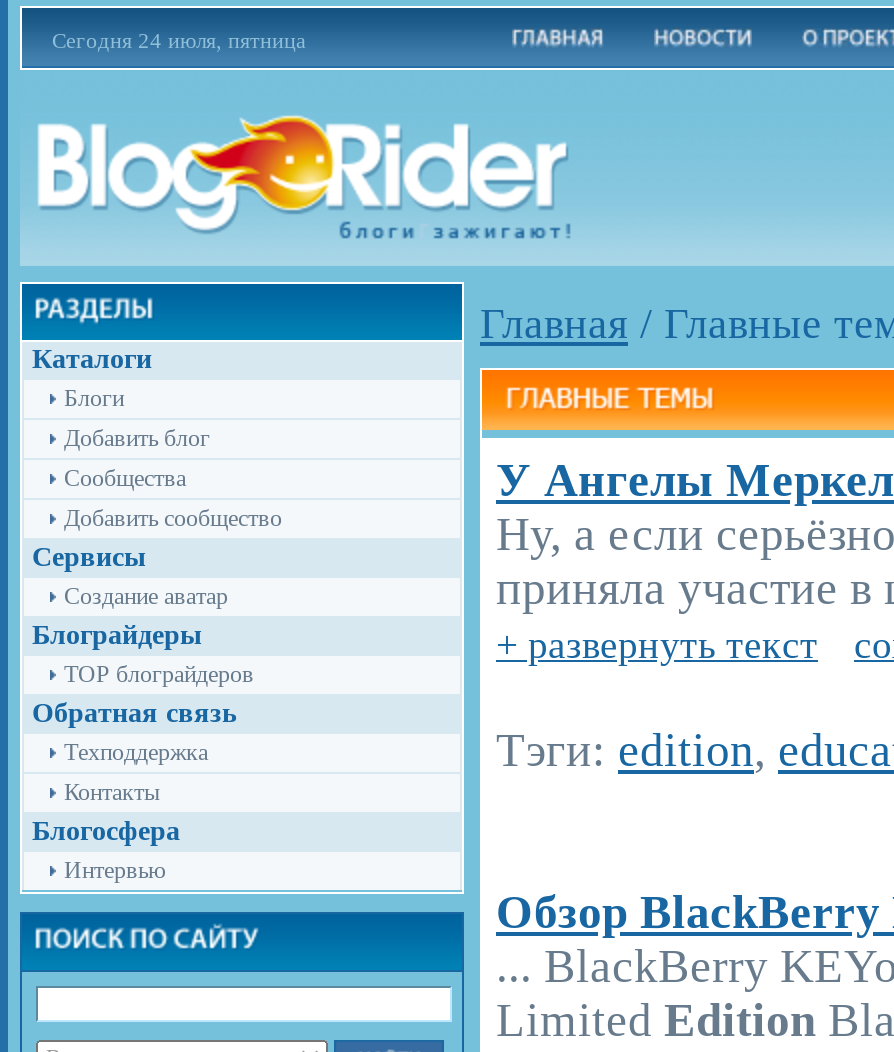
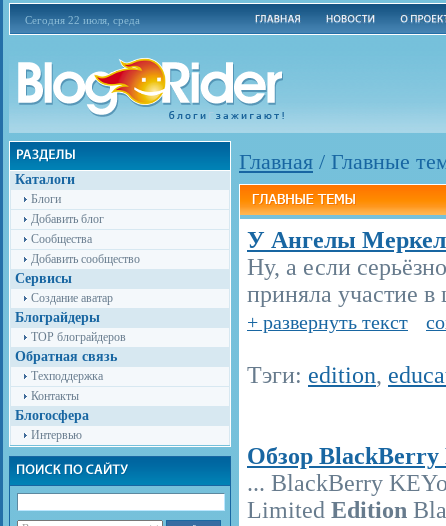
[52,28,306,52] Сегодня 24 июля, пятница -> [25,14,140,26] Сегодня 22 июля, среда

